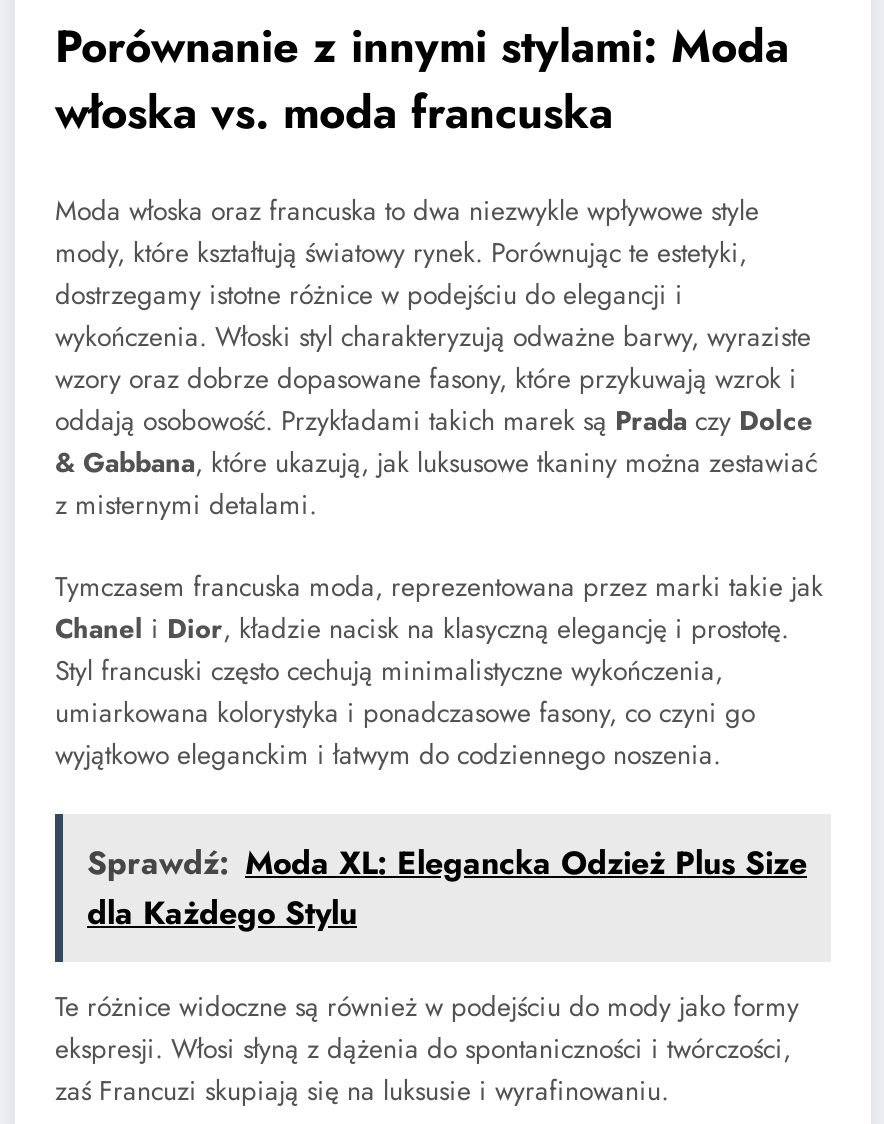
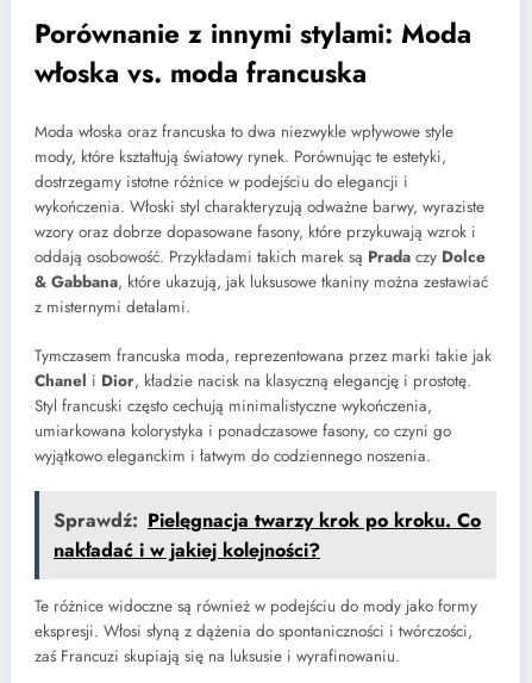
[87,840,807,936] Sprawdź: Moda XL: Elegancka Odzież Plus Size | dla Każdego Stylu -> [54,506,481,564] Sprawdź: Pielęgnacja twarzy krok po kroku. Co | nakładać i w jakiej kolejności?

